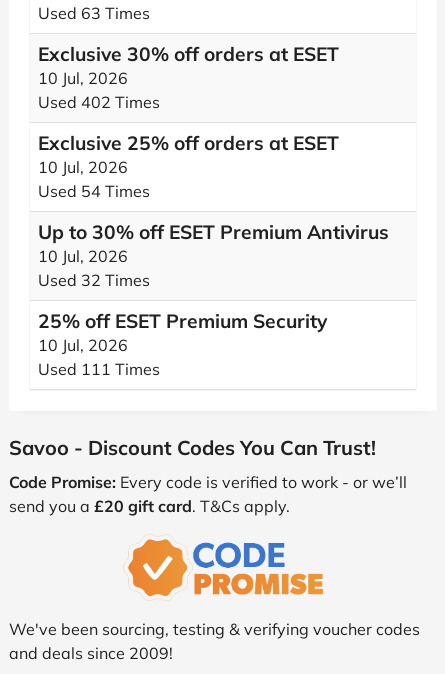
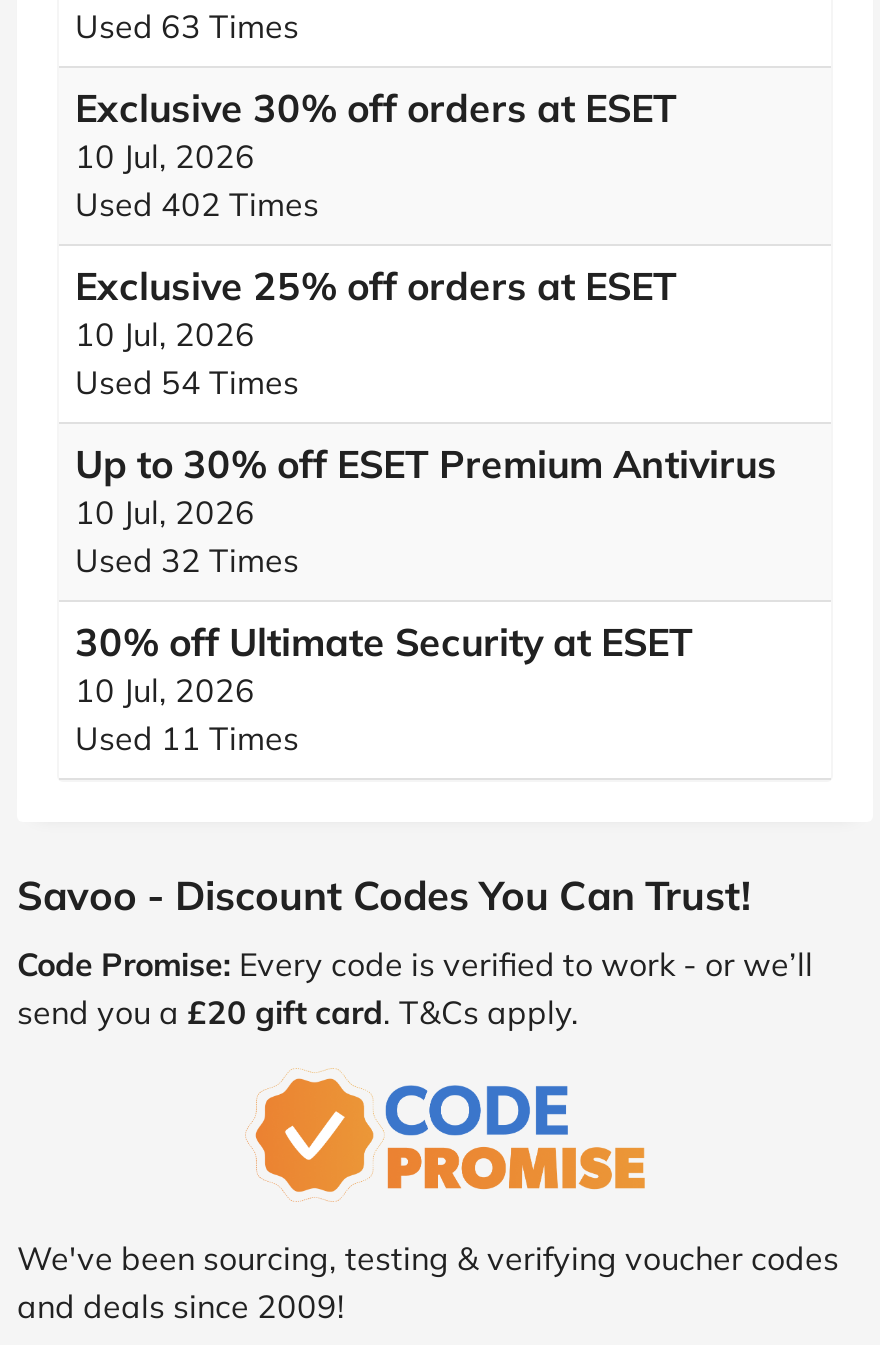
[38,309,327,333] 25% off ESET Premium Security -> [75,618,693,666] 30% off Ultimate Security at ESET
[38,359,160,379] Used 111 Times -> [75,718,299,758] Used 11 Times

